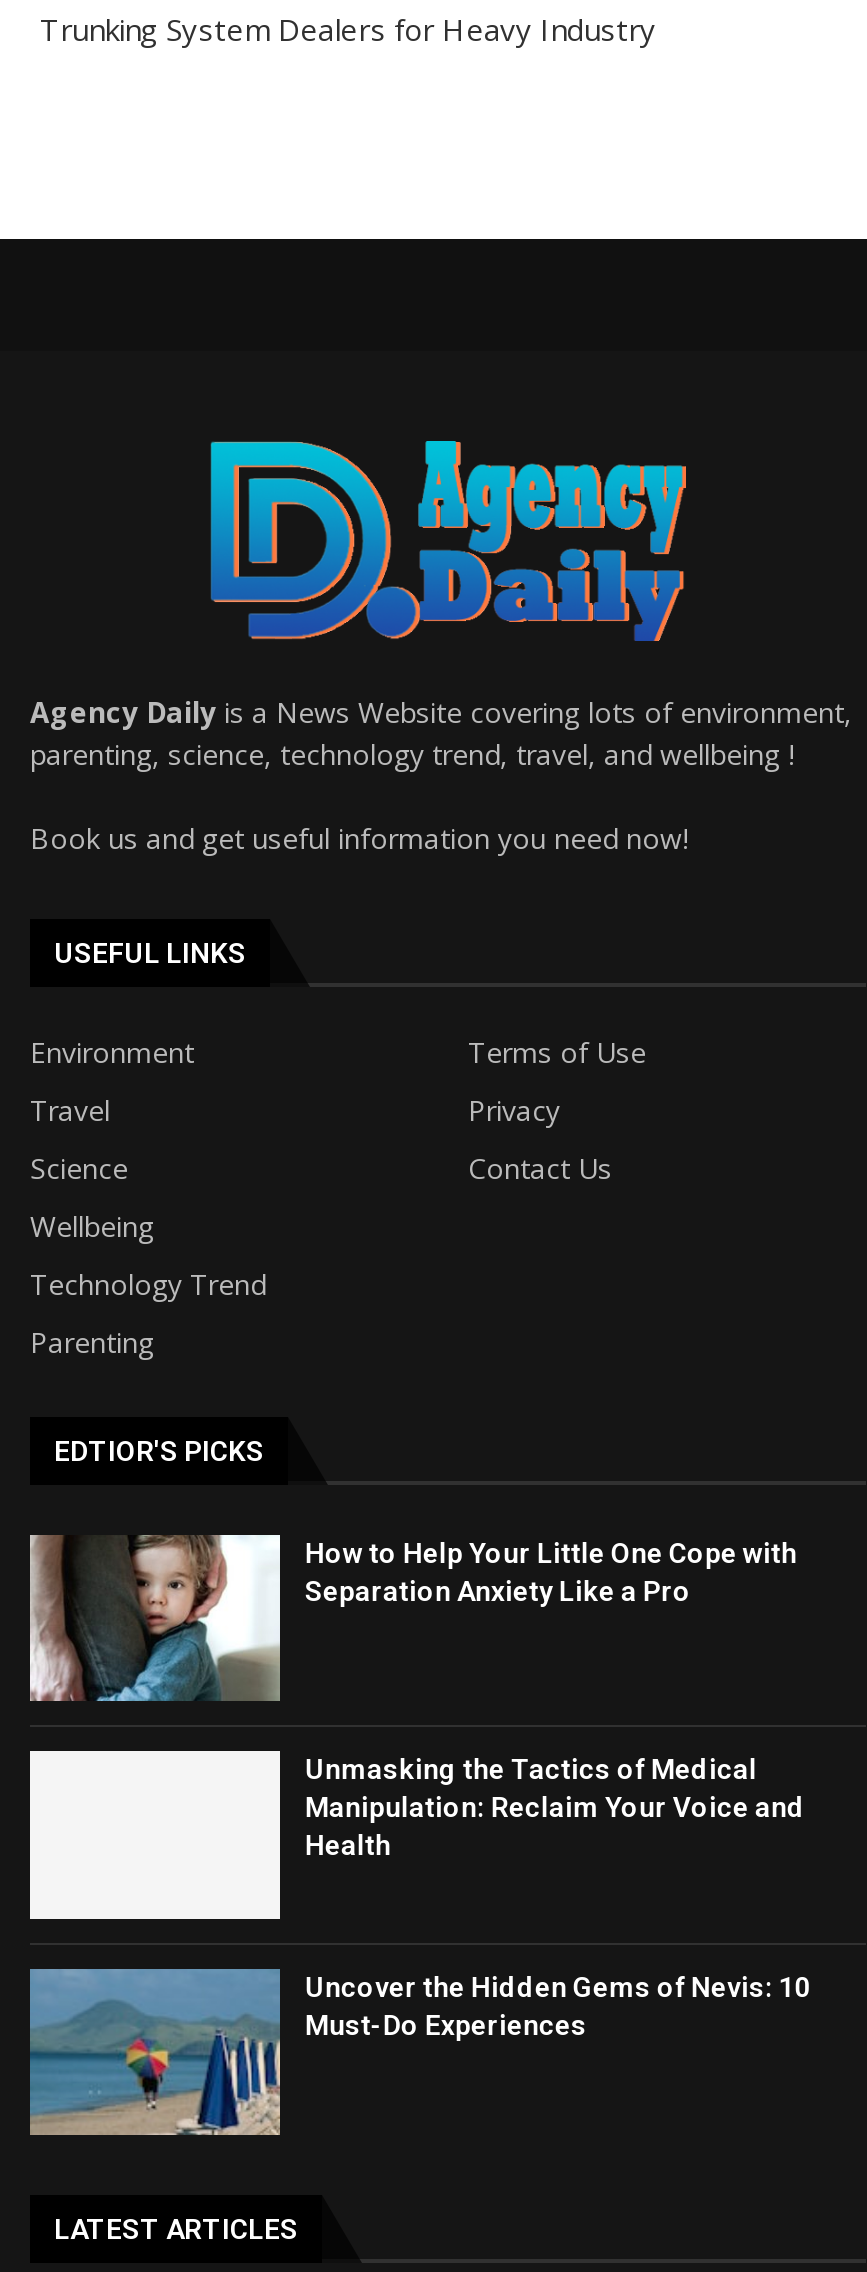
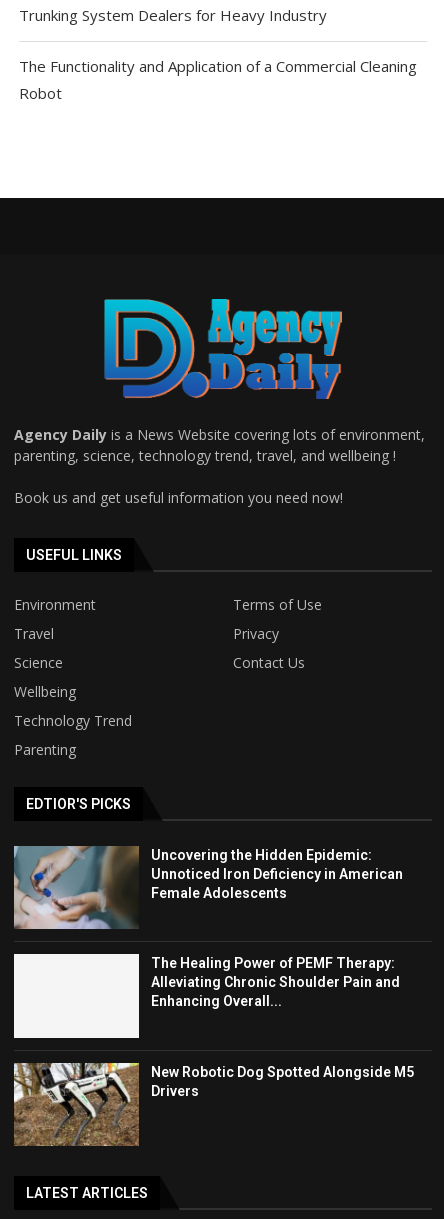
none -> [19,56,417,103] The Functionality and Application of a Commercial Cleaning | Robot
[30,1533,797,1703] [image] | How to Help Your Little One Cope with | Separation Anxiety Like a Pro -> [14,845,403,930] [image] | Uncovering the Hidden Epidemic: | Unnoticed Iron Deficiency in American | Female Adolescents
[305,1753,805,1861] Unmasking the Tactics of Medical | Manipulation: Reclaim Your Voice and | Health -> [151,955,400,1009] The Healing Power of PEMF Therapy: | Alleviating Chronic Shoulder Pain and | Enhancing Overall...
[28,1967,811,2135] [image] | Uncover the Hidden Gems of Nevis: 10 | Must-Do Experiences -> [13,1062,414,1146] [image] | New Robotic Dog Spotted Alongside M5 | Drivers

